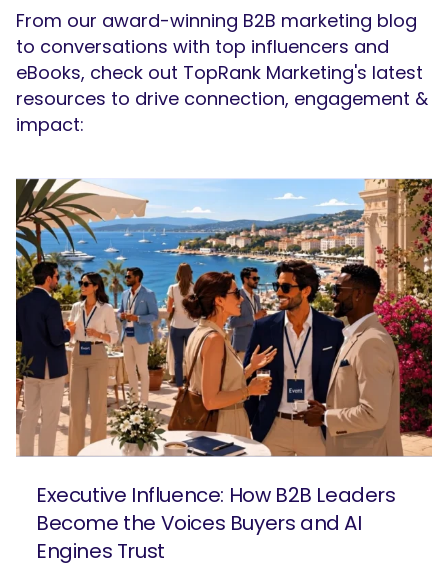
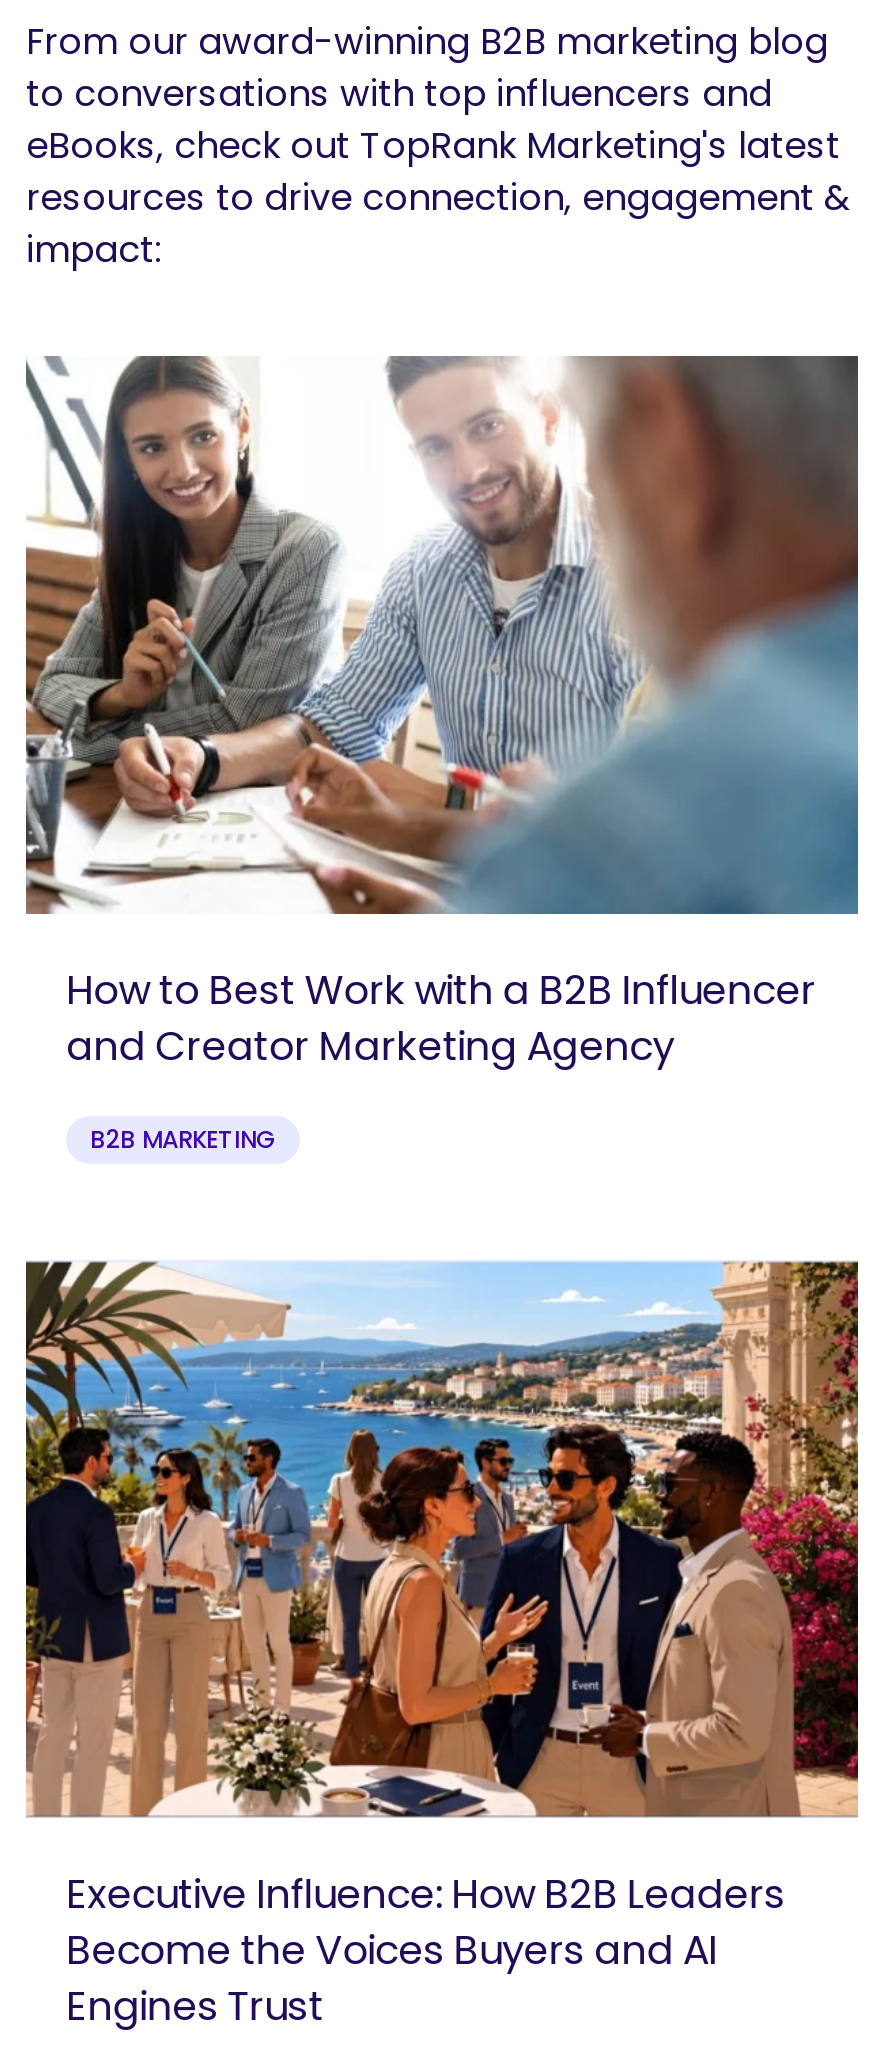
none -> [24,354,860,1156] [image] | How to Best Work with a B2B Influencer | and Creator Marketing Agency | B2B MARKETING

